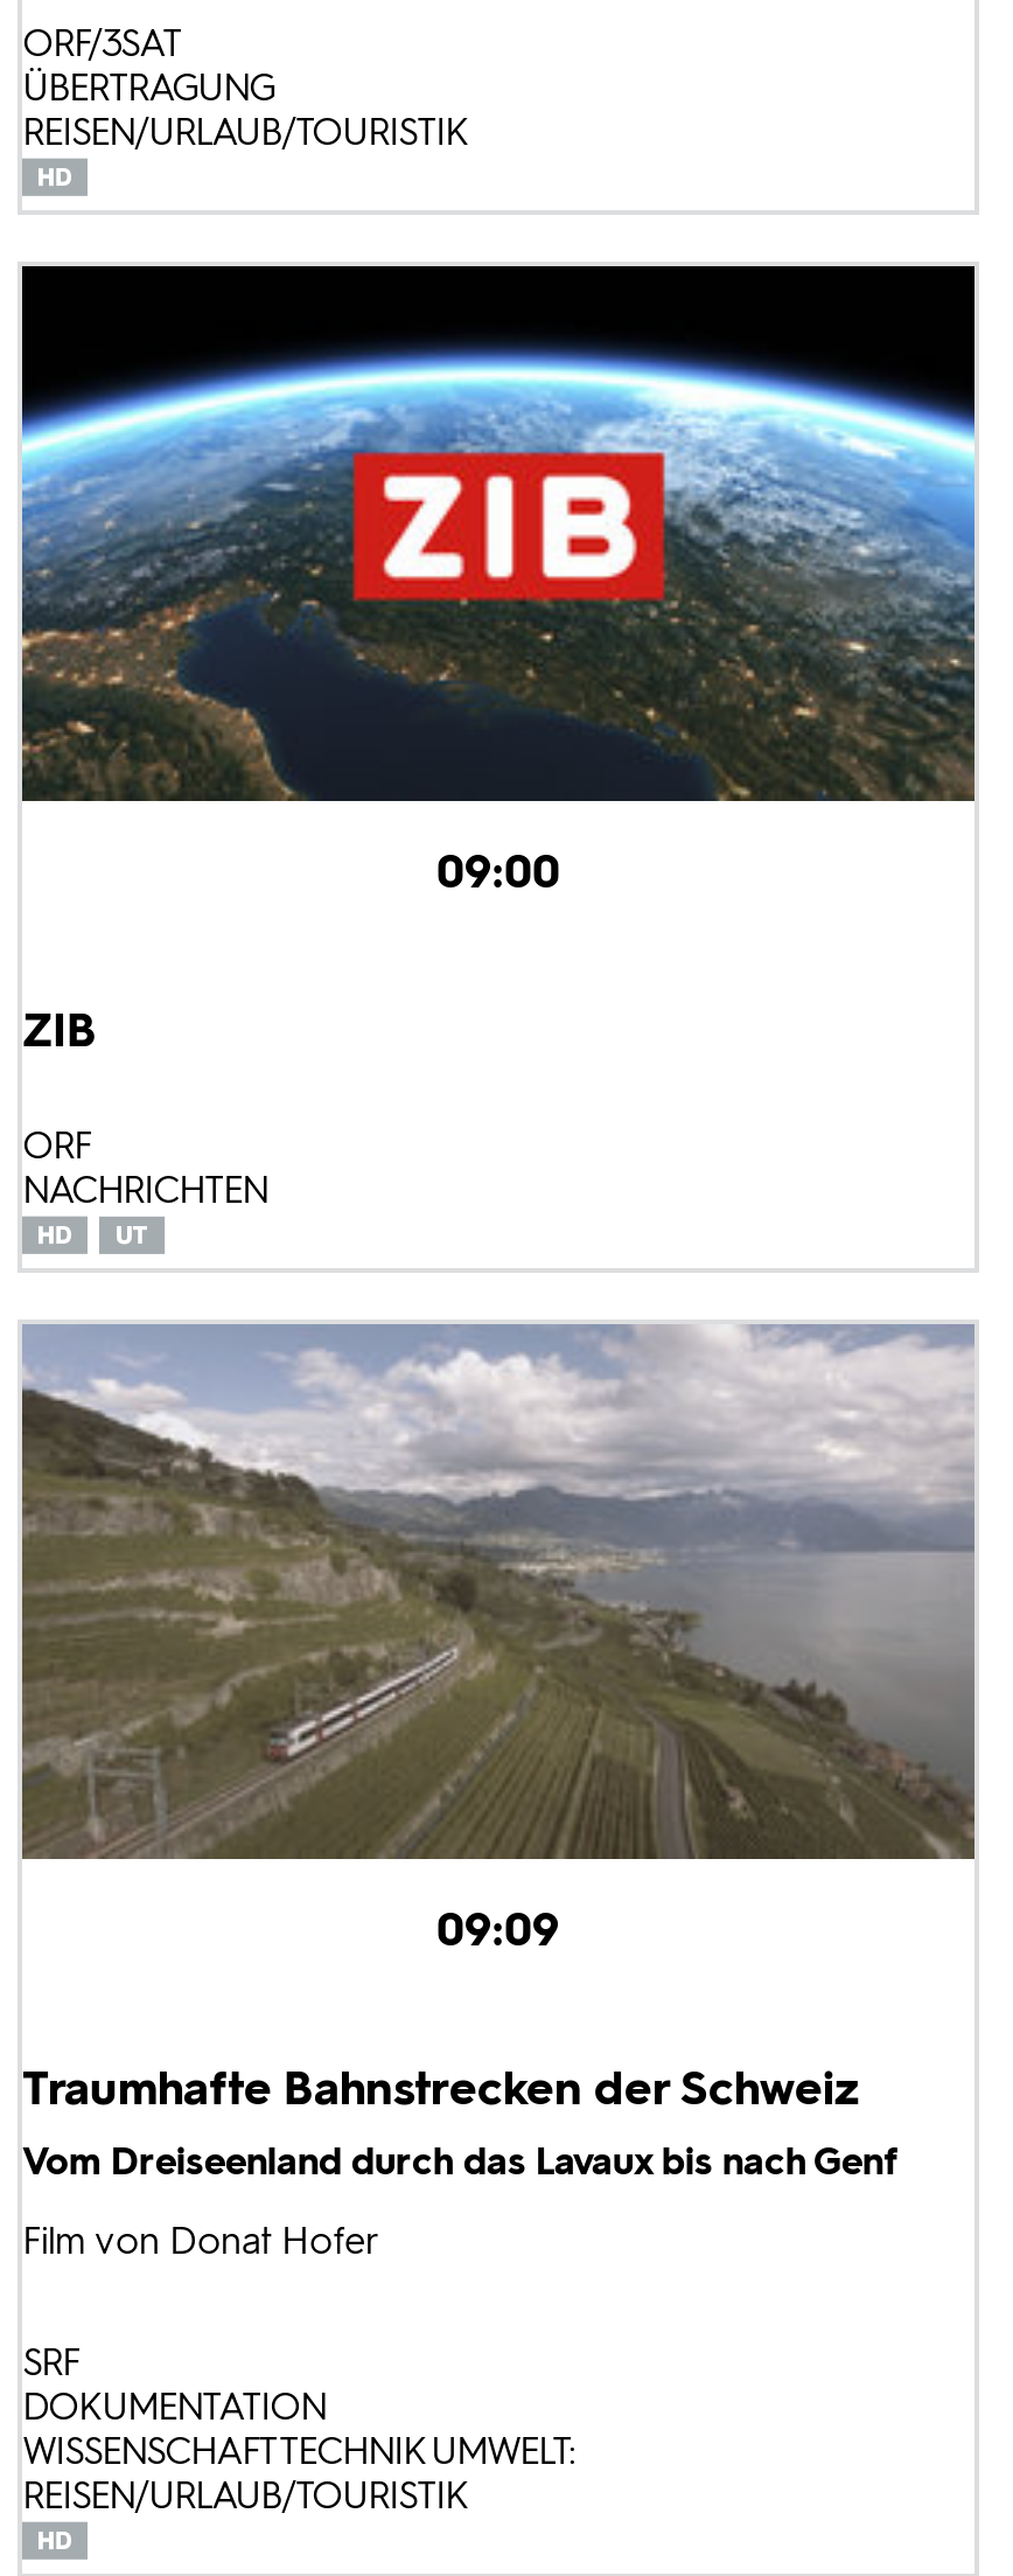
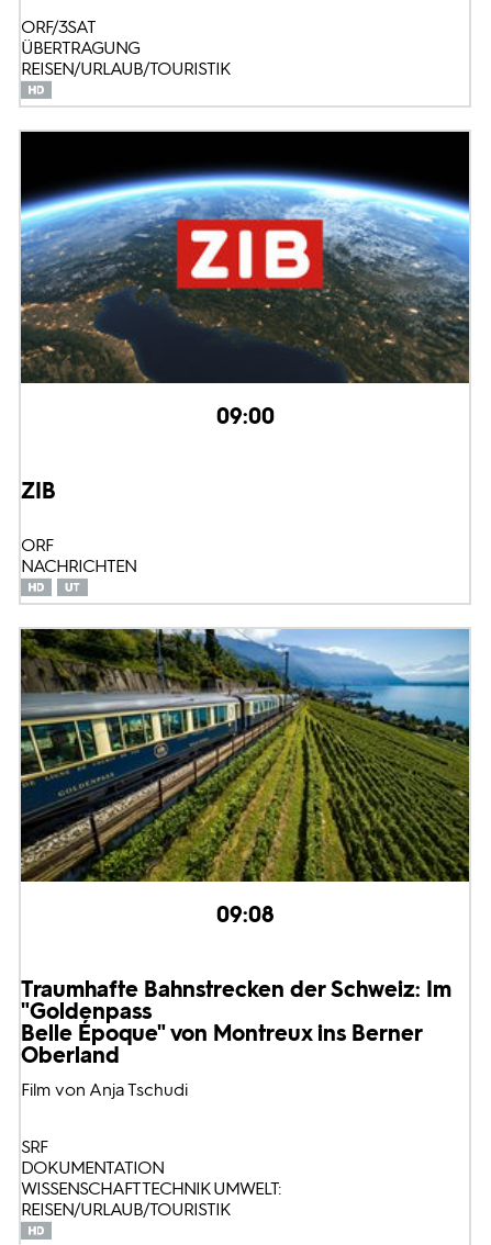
[22,1322,974,2264] [image] | 09:09 | Traumhafte Bahnstrecken der Schweiz | Vom Dreiseenland durch das Lavaux bis nach Genf | Film von Donat Hofer -> [20,628,470,1100] [image] | 09:08 | Traumhafte Bahnstrecken der Schweiz: Im | "Goldenpass | Belle Époque" von Montreux ins Berner | Oberland | Film von Anja Tschudi

